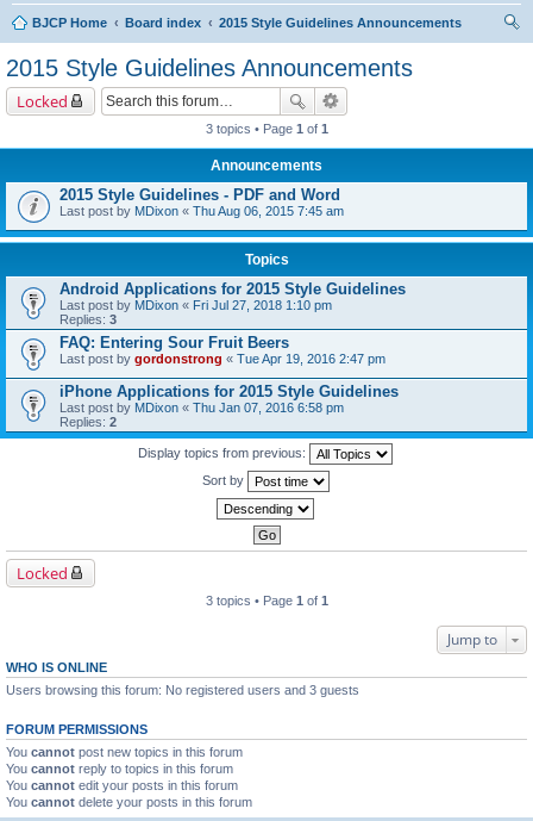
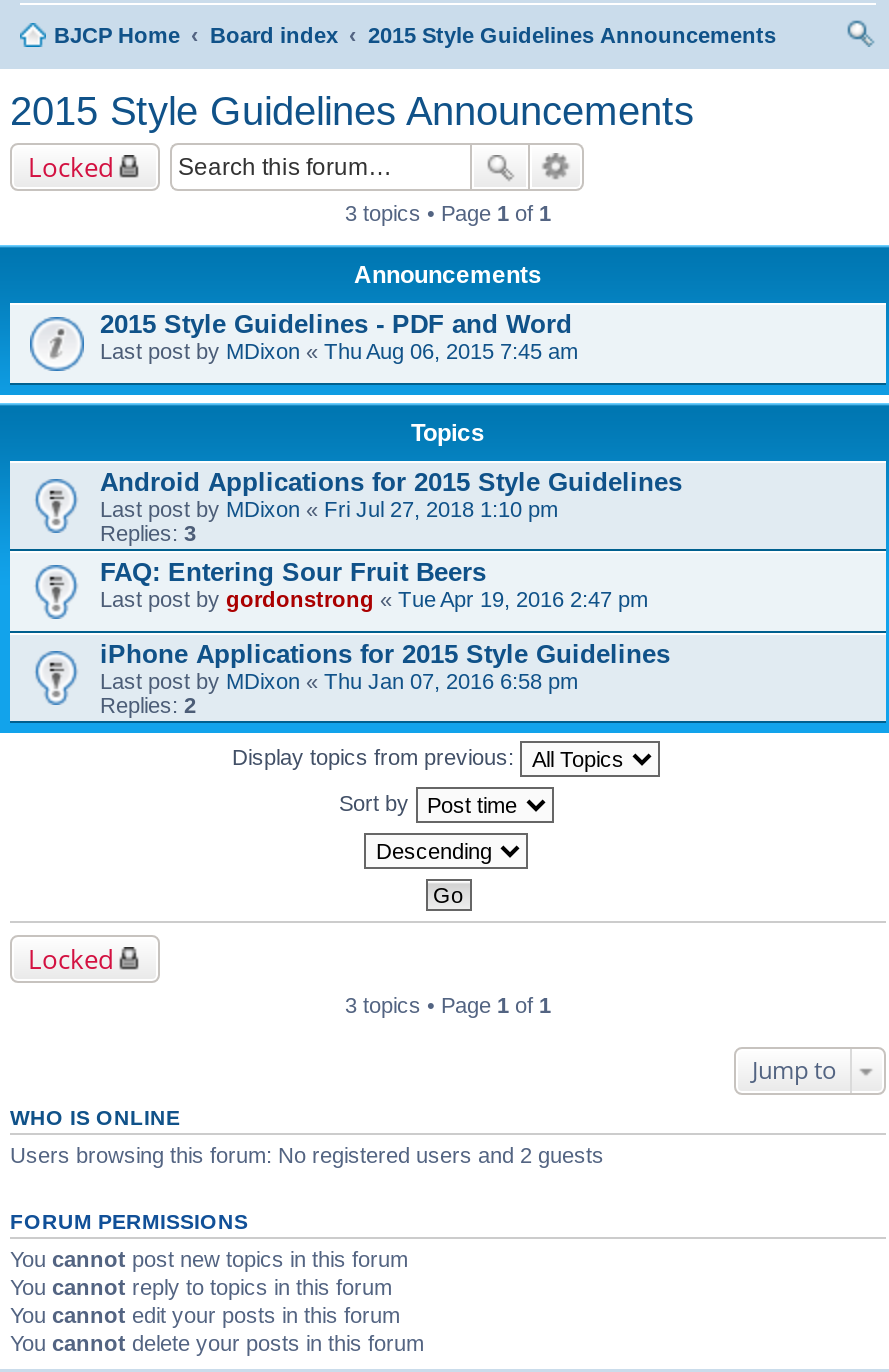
[6,683,359,697] Users browsing this forum: No registered users and 3 guests -> [10,1144,604,1168] Users browsing this forum: No registered users and 2 guests

